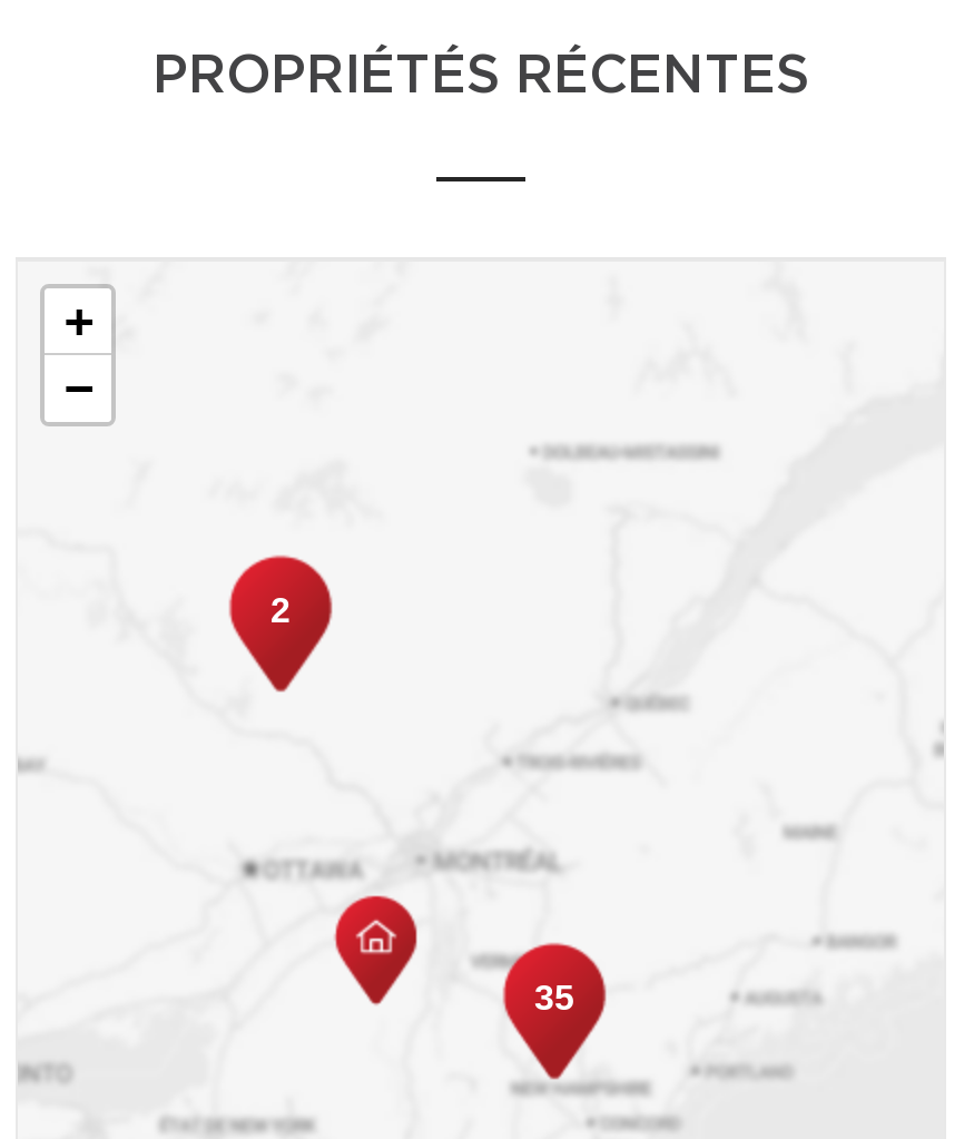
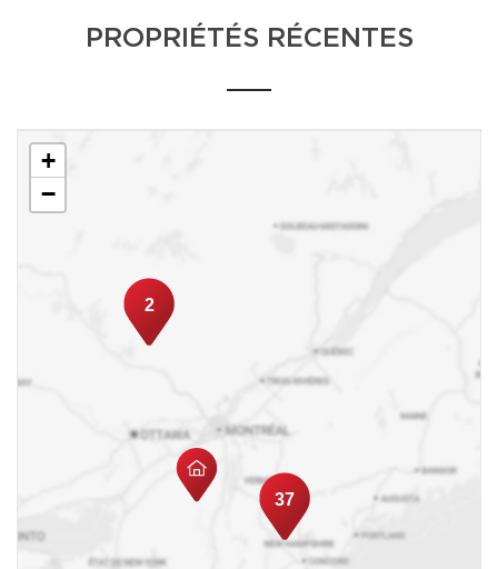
[534,979,574,1017] 35 -> [275,490,295,509] 37

